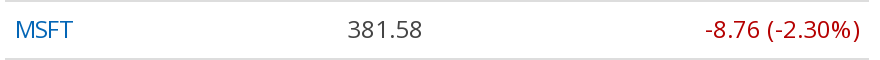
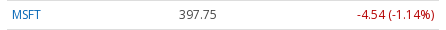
[347,12,423,46] 381.58 -> [179,6,217,23] 397.75
[705,12,859,46] -8.76 (-2.30%) -> [357,6,434,23] -4.54 (-1.14%)

